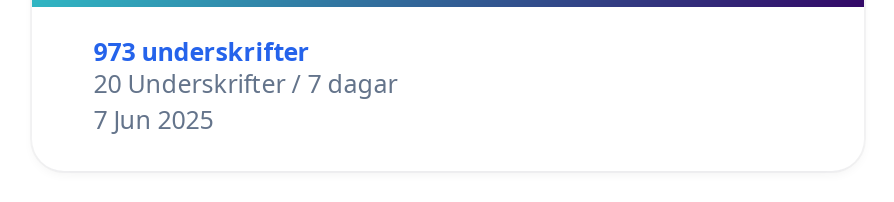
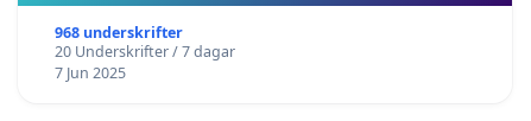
[94,34,310,68] 973 underskrifter -> [54,23,183,43] 968 underskrifter

